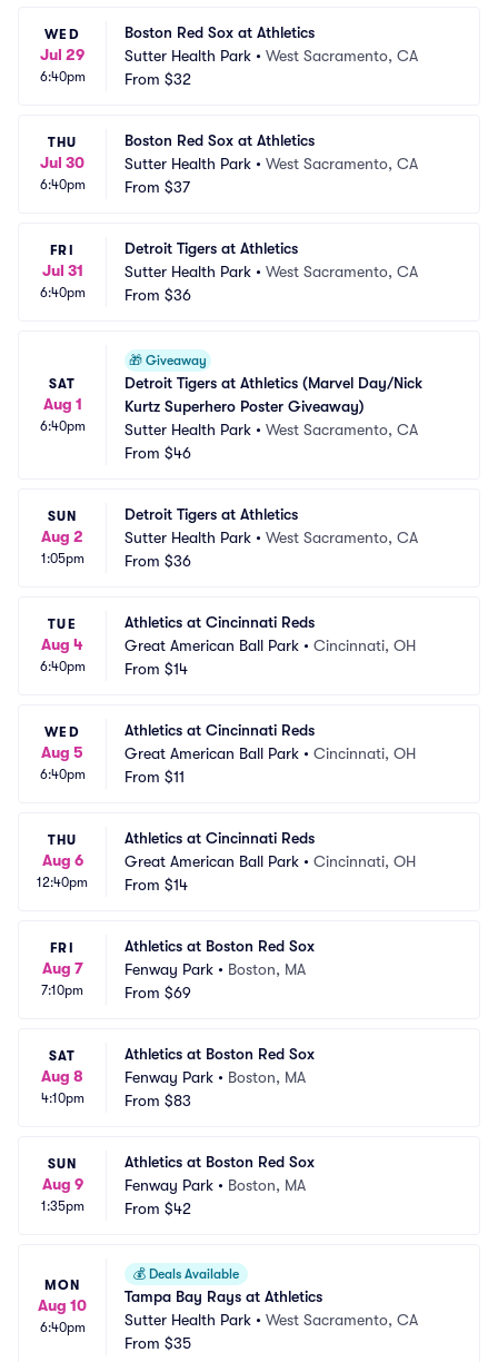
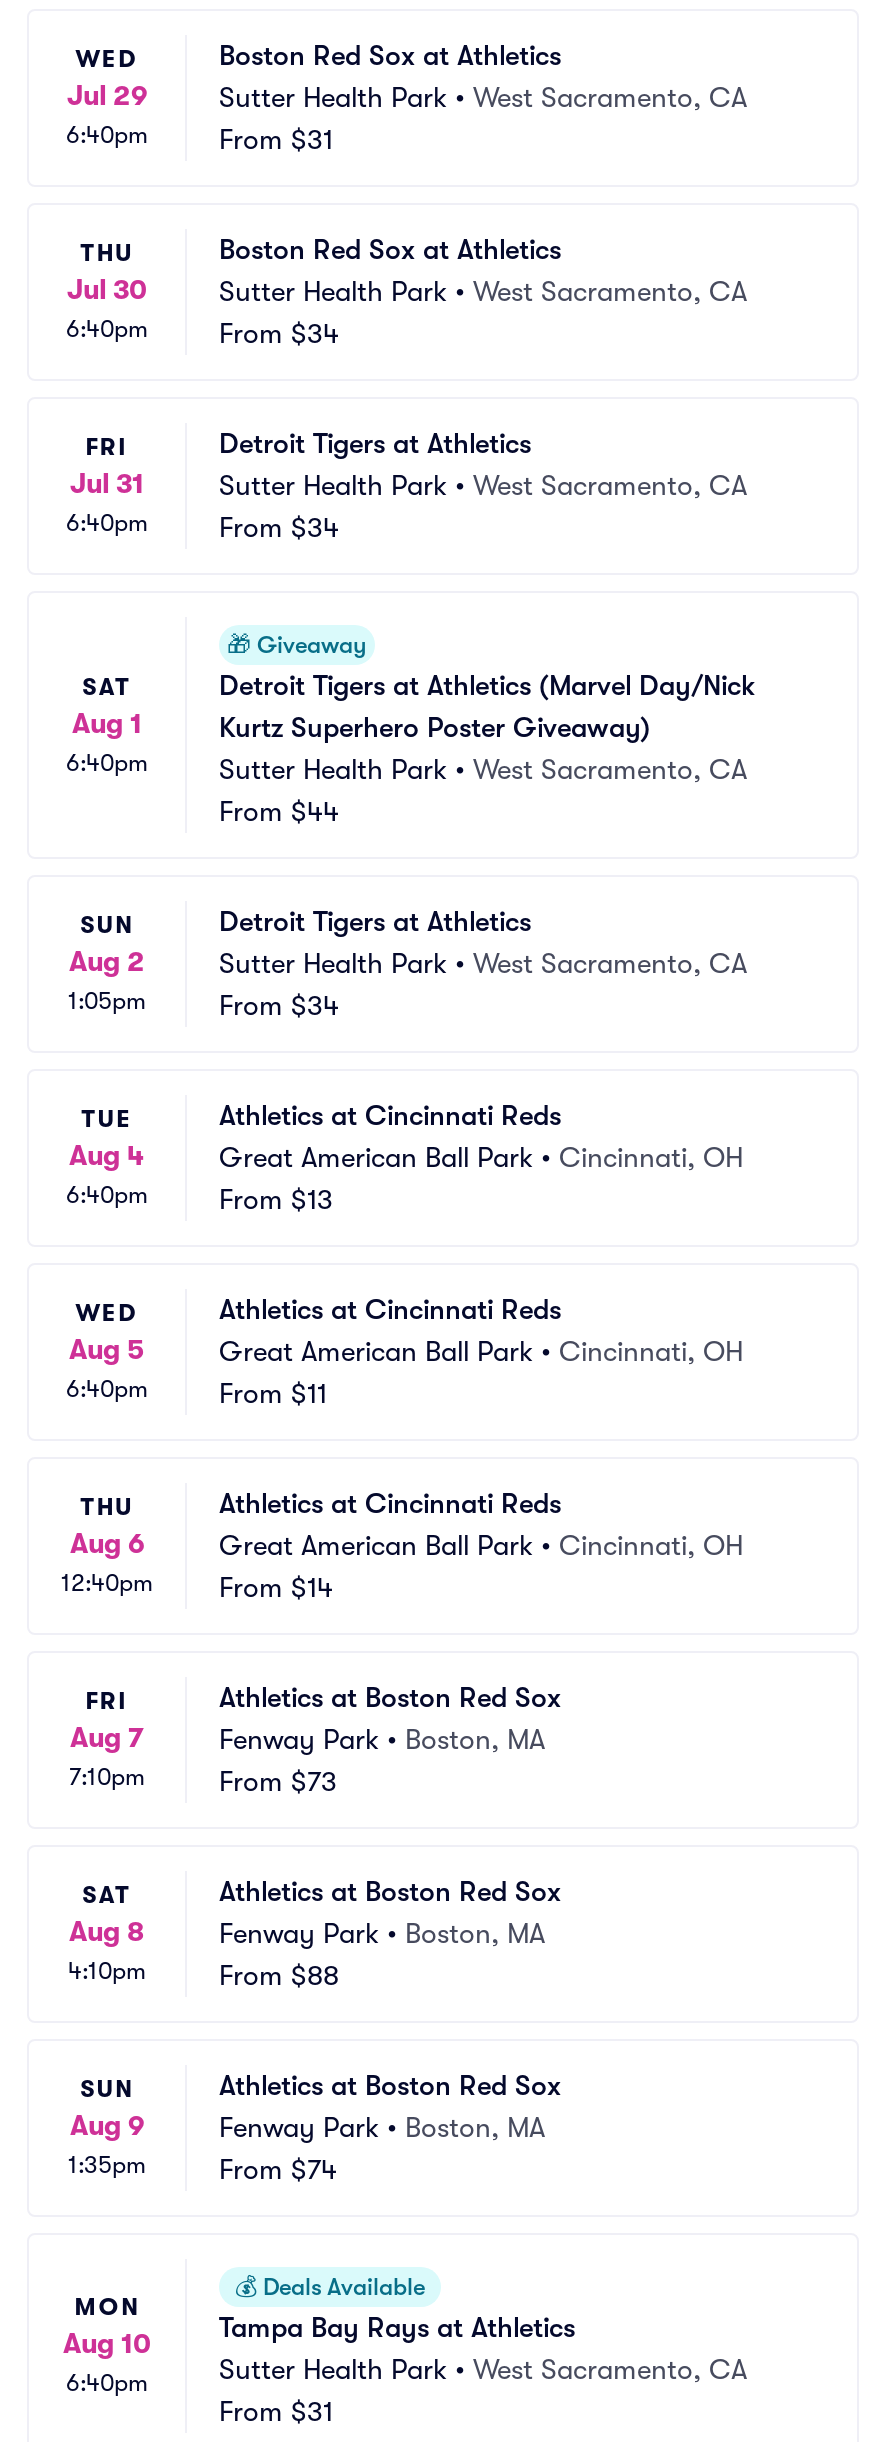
[125,70,191,88] From $32 -> [219,123,333,155] From $31
[125,178,190,196] From $37 -> [219,317,339,349] From $34
[125,286,191,304] From $36 -> [219,511,339,543] From $34
[125,444,191,462] From $46 -> [219,795,339,827] From $44
[125,552,191,570] From $36 -> [219,989,339,1021] From $34
[125,660,188,678] From $14 -> [219,1183,333,1215] From $13
[125,984,191,1001] From $69 -> [219,1765,337,1797] From $73
[125,1092,191,1109] From $83 -> [219,1959,339,1991] From $88
[125,1200,191,1217] From $42 -> [219,2153,337,2185] From $74
[125,1334,191,1352] From $35 -> [219,2395,333,2427] From $31

